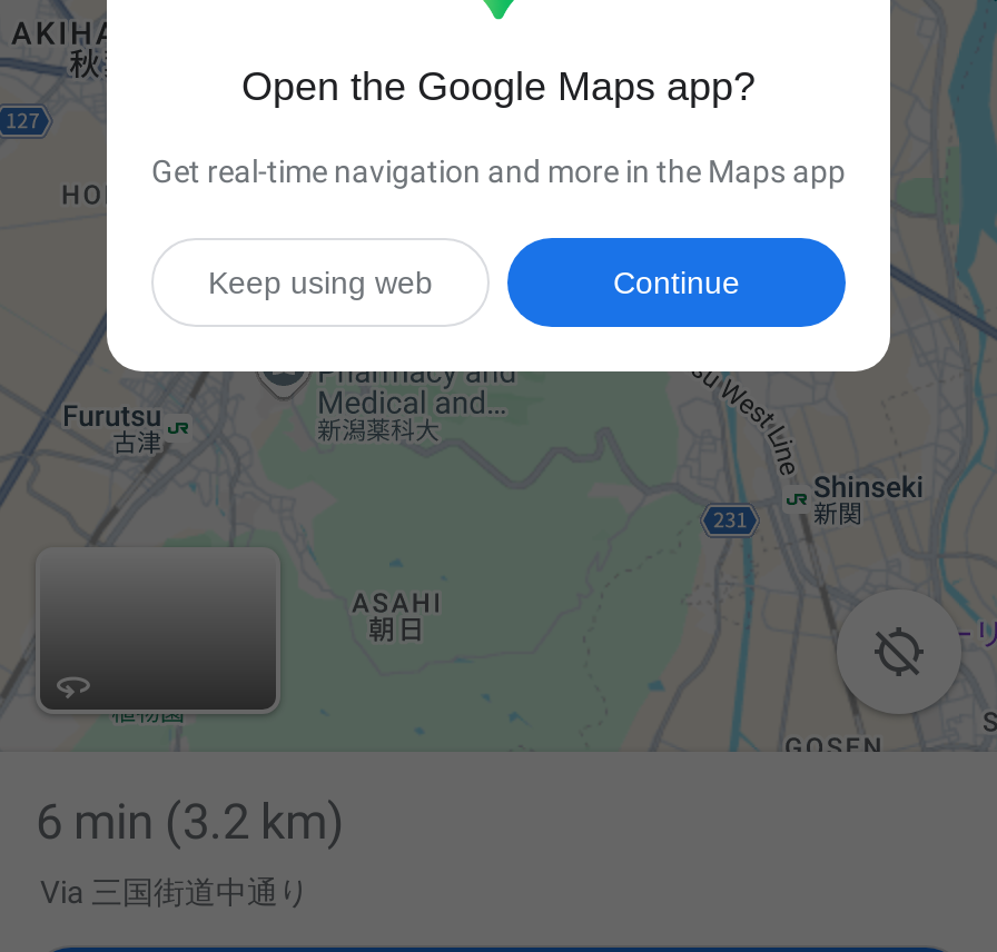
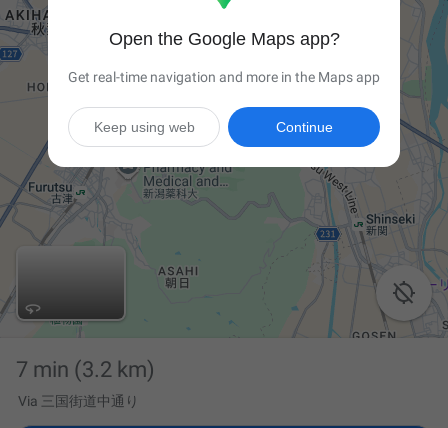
[36,794,345,850] 6 min (3.2 km) -> [16,357,155,382] 7 min (3.2 km)

